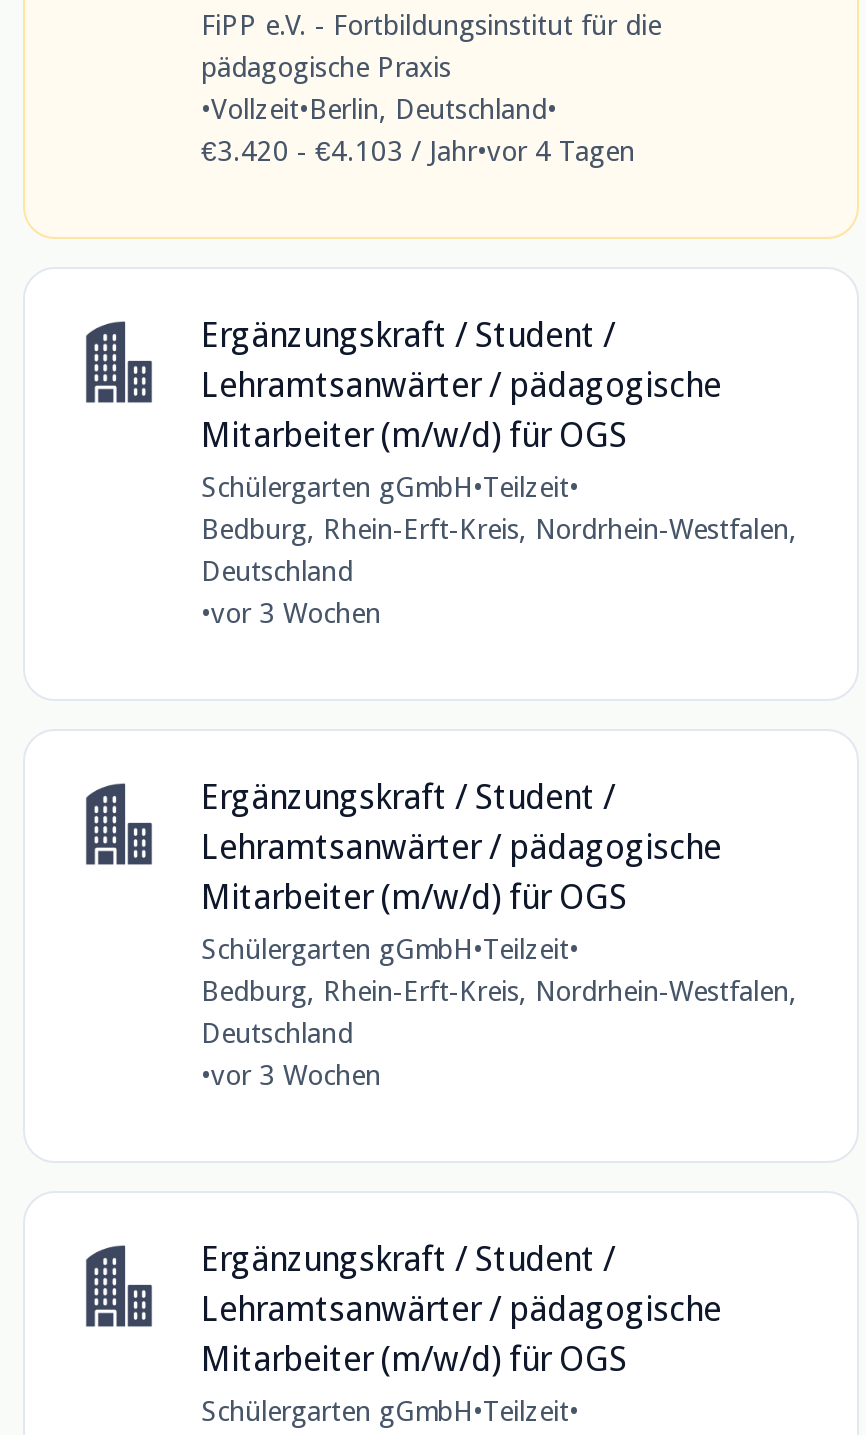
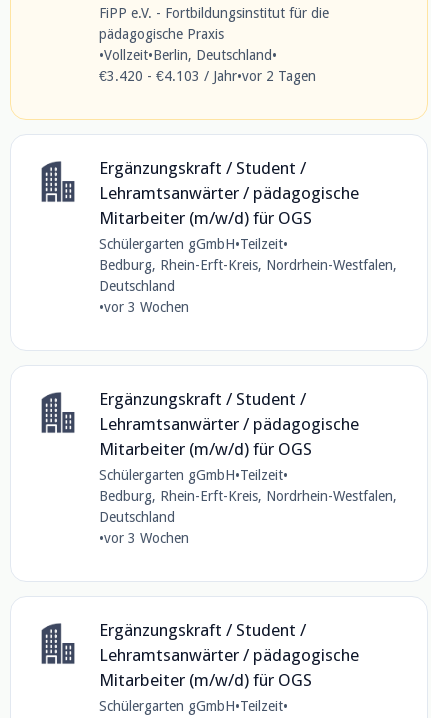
[201,135,635,167] €3.420 - €4.103 / Jahr•vor 4 Tagen -> [99,68,316,84] €3.420 - €4.103 / Jahr•vor 2 Tagen

